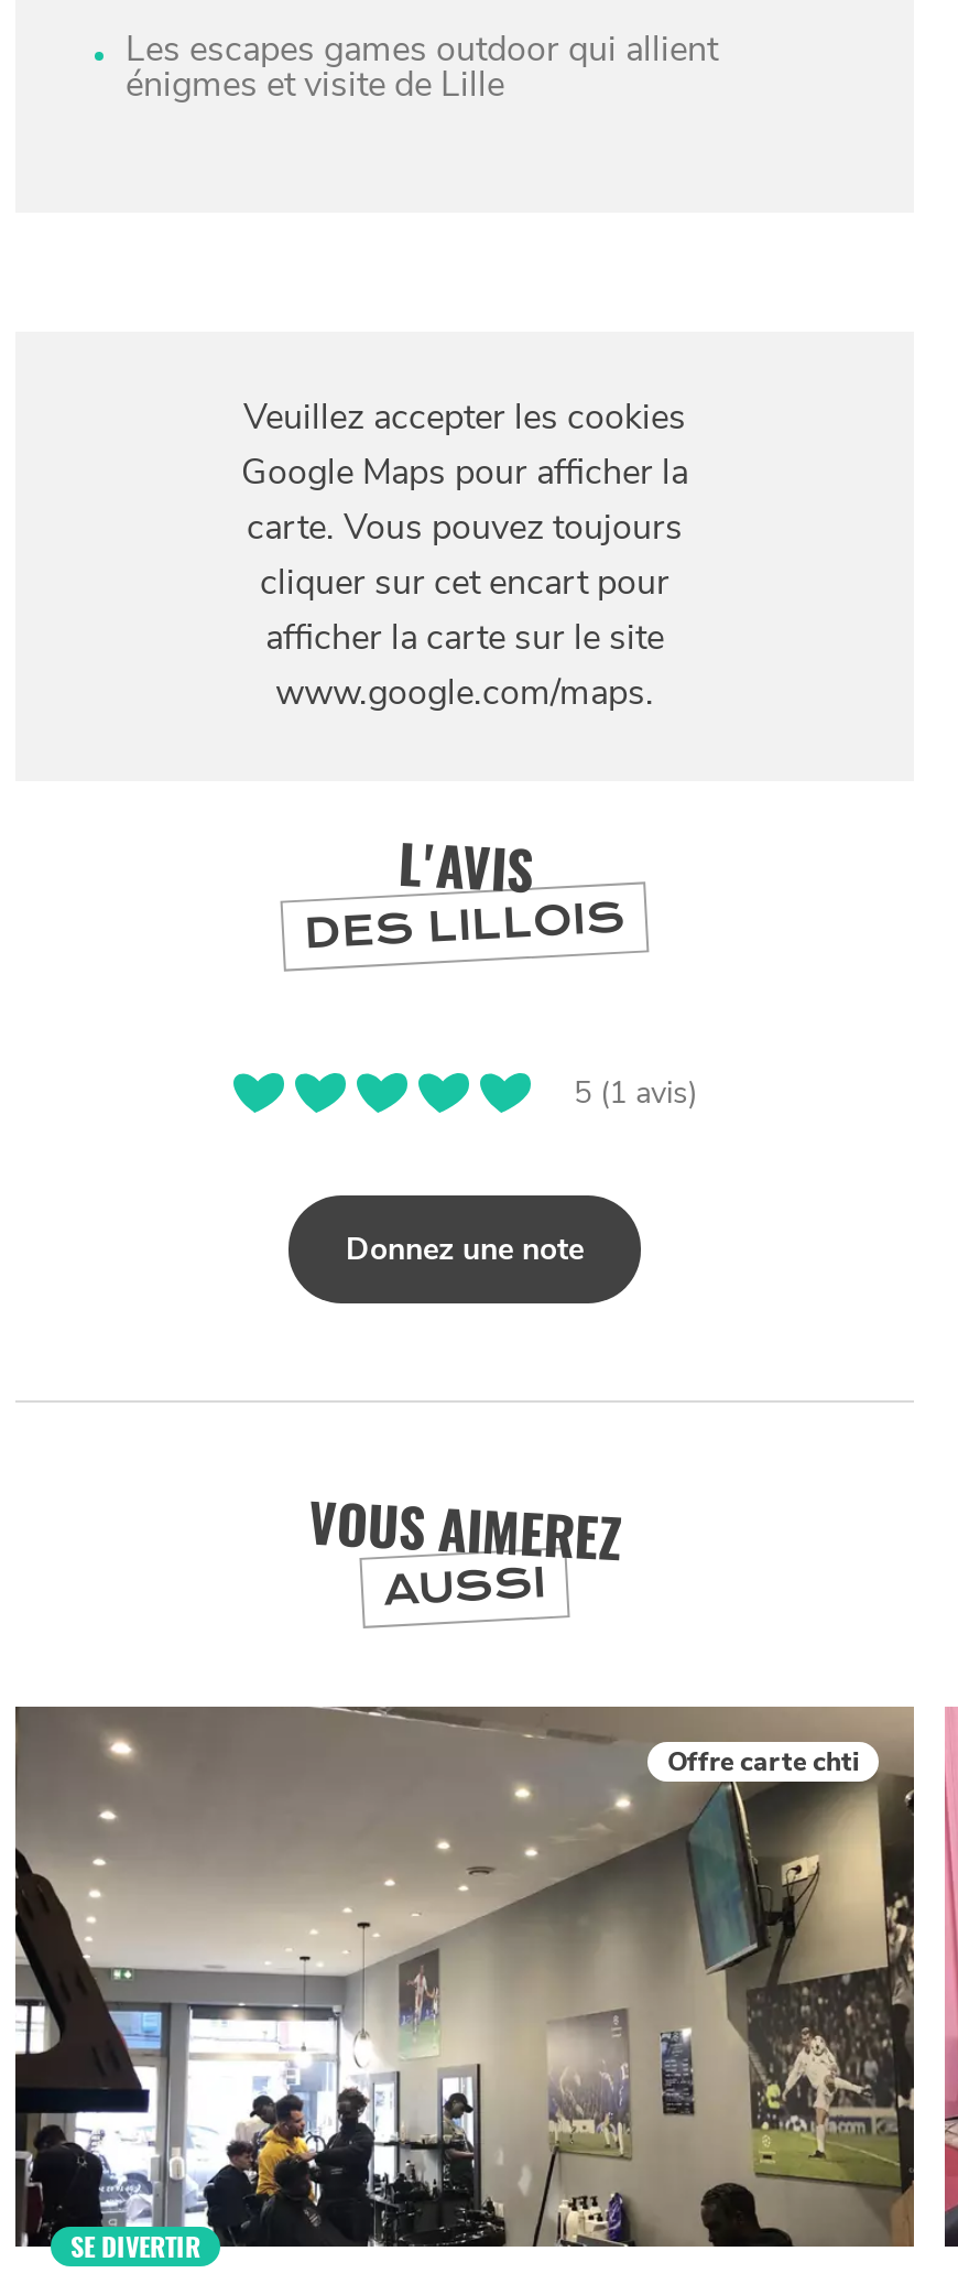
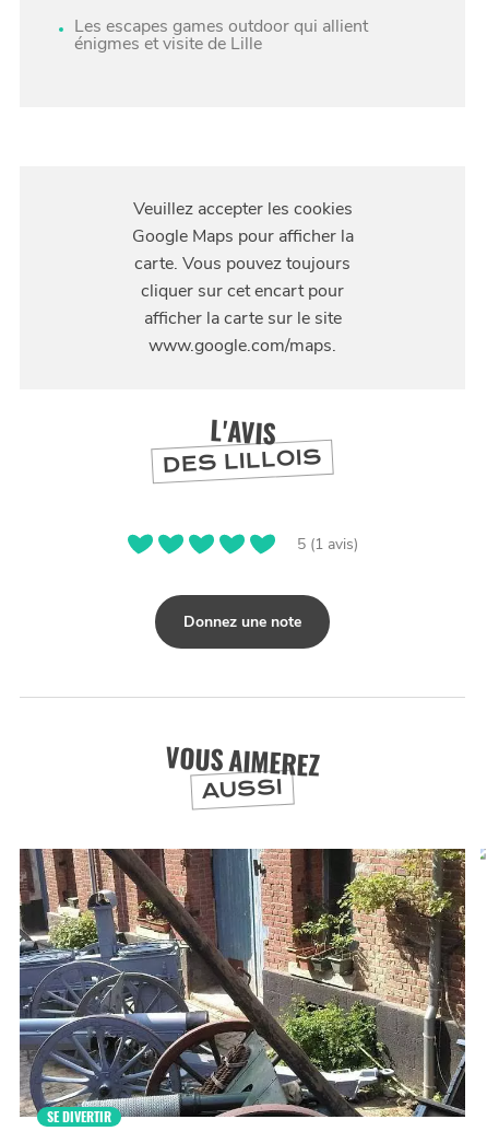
[13,1704,916,2249] [image] -> [19,848,466,1118] [image]
[667,1744,859,1779] Offre carte chti -> none

